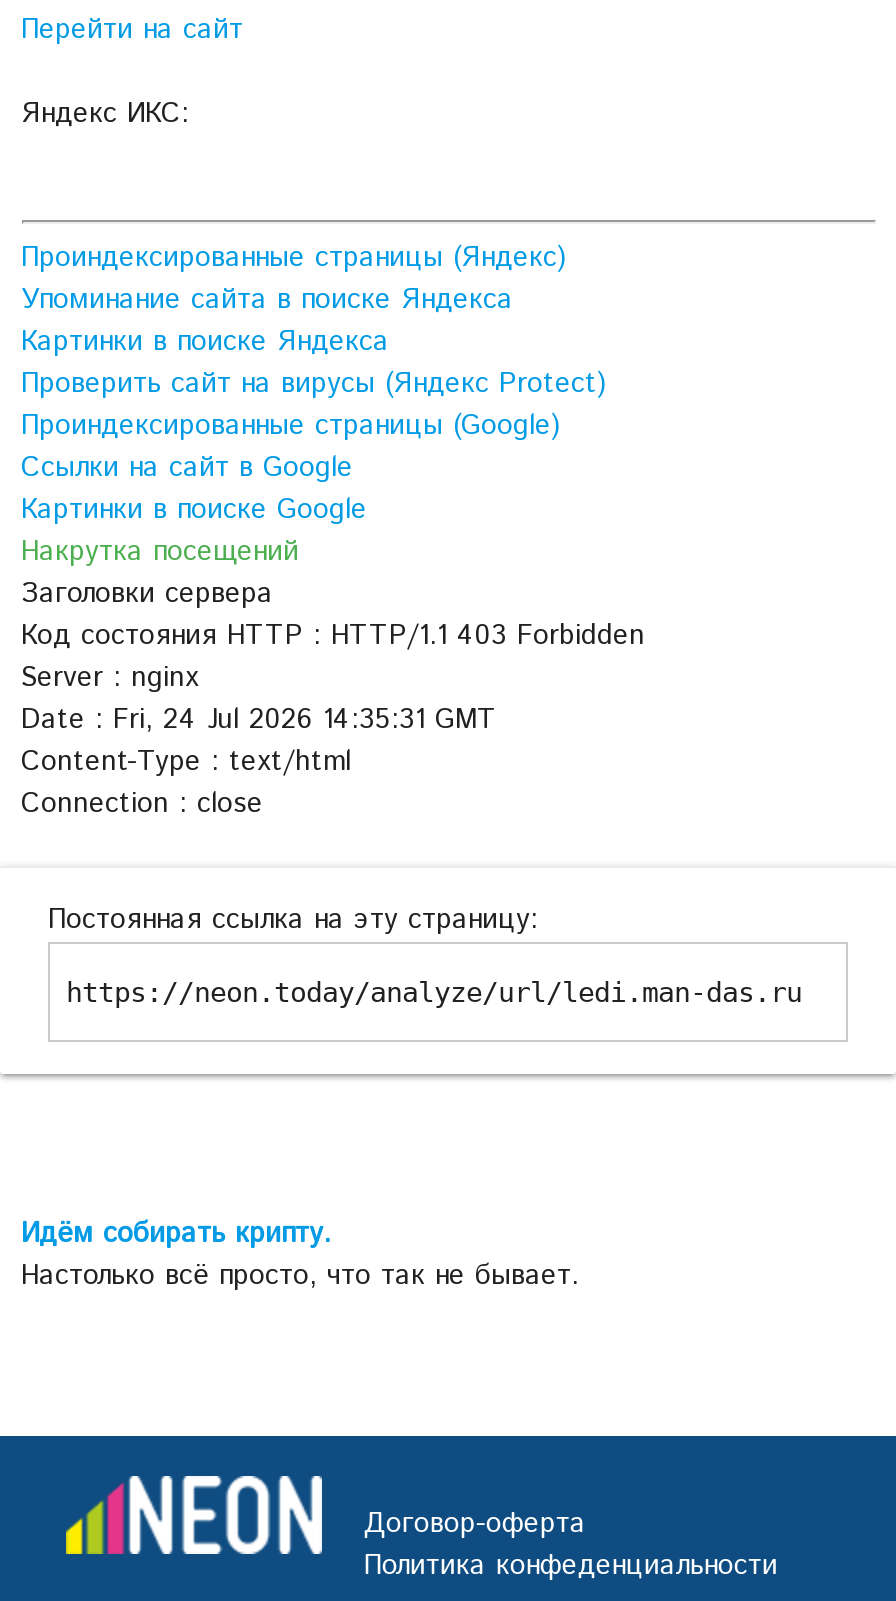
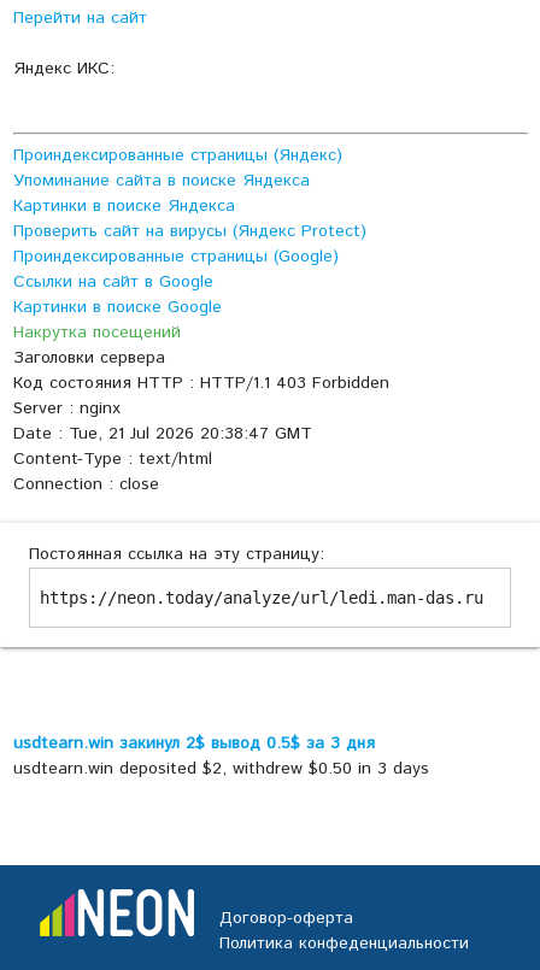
[21,700,497,740] Date : Fri, 24 Jul 2026 14:35:31 GMT -> [13,422,312,446] Date : Tue, 21 Jul 2026 20:38:47 GMT
[21,1214,579,1296] Идём собирать крипту. | Настолько всё просто, что так не бывает. -> [13,731,429,781] usdtearn.win закинул 2$ вывод 0.5$ за 3 дня | usdtearn.win deposited $2, withdrew $0.50 in 3 days

